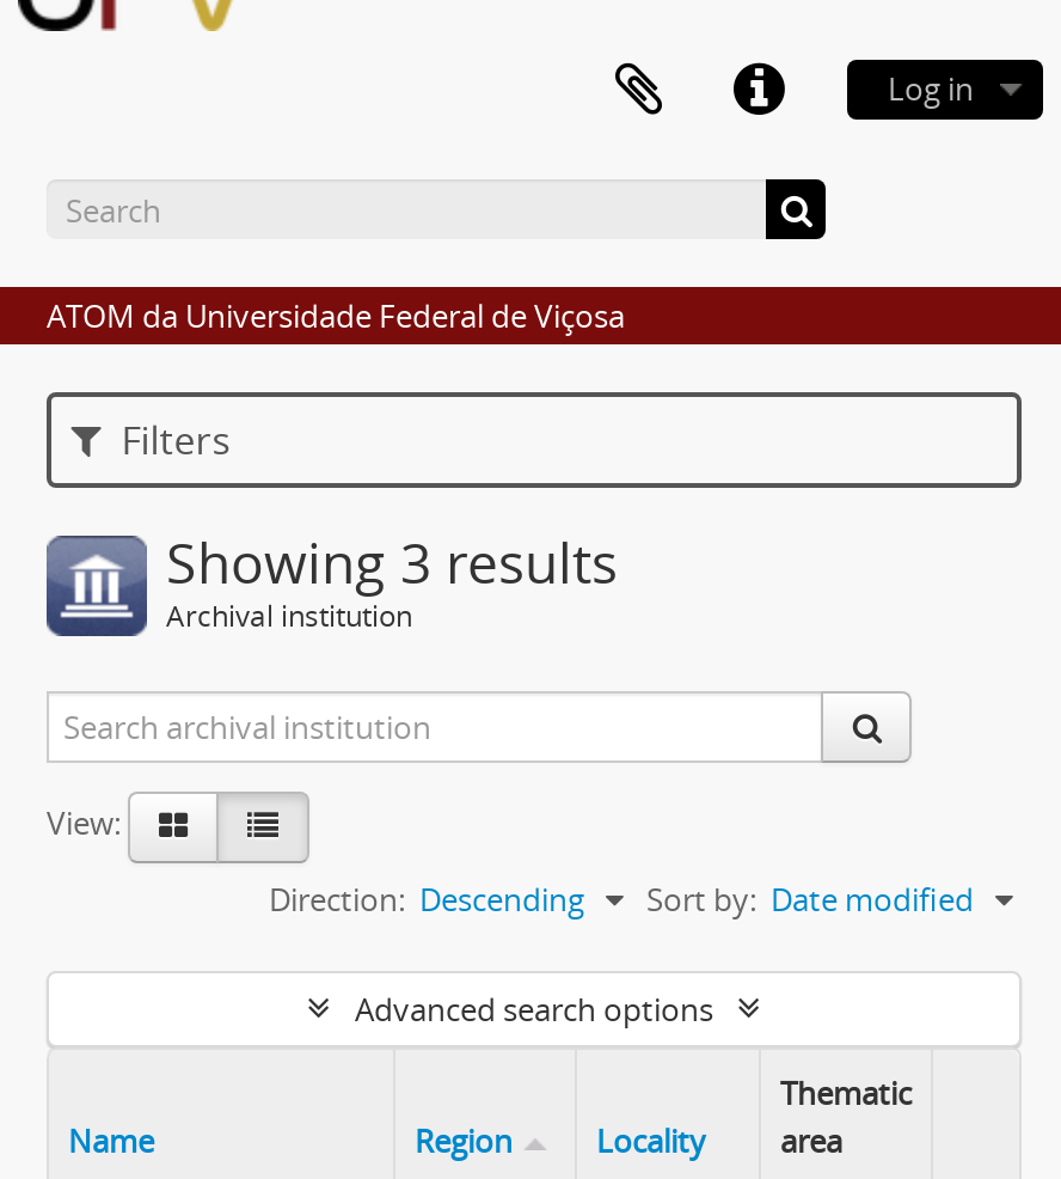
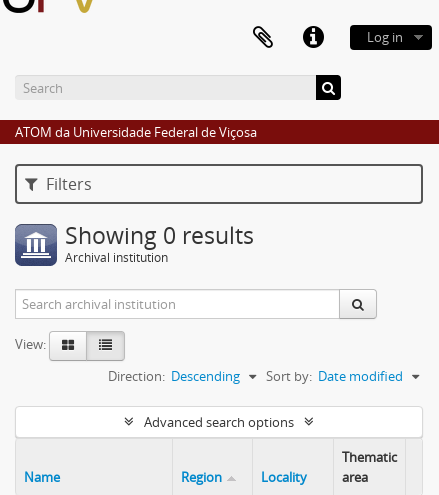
[166,526,618,600] Showing 3 results -> [65,220,254,251] Showing 0 results

